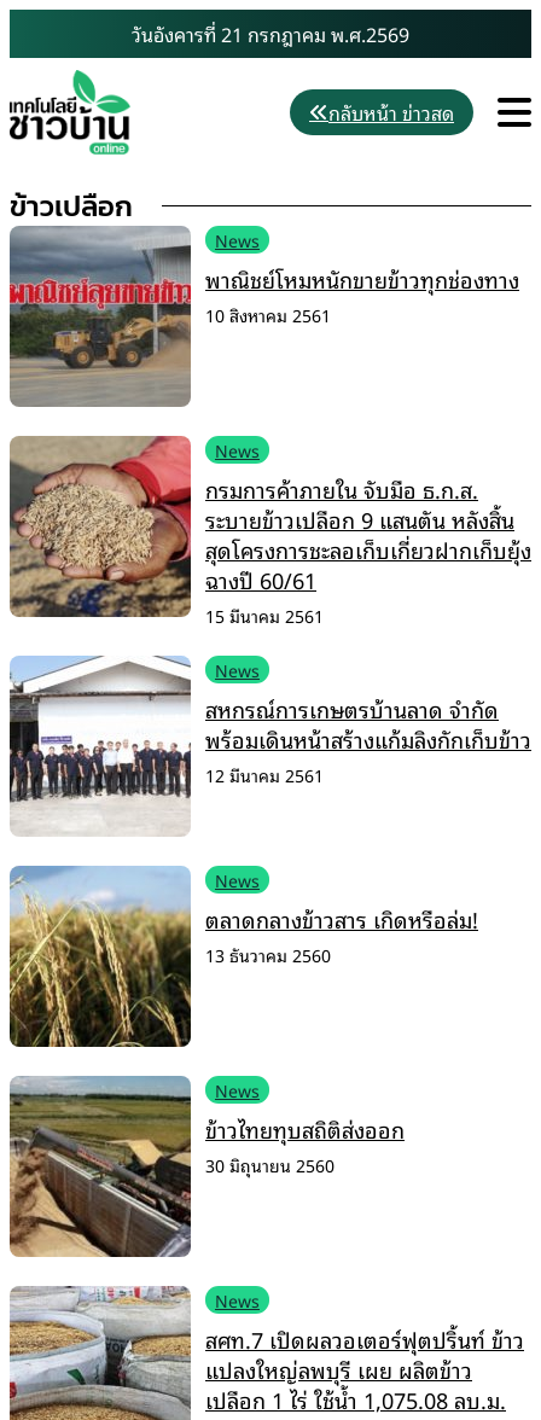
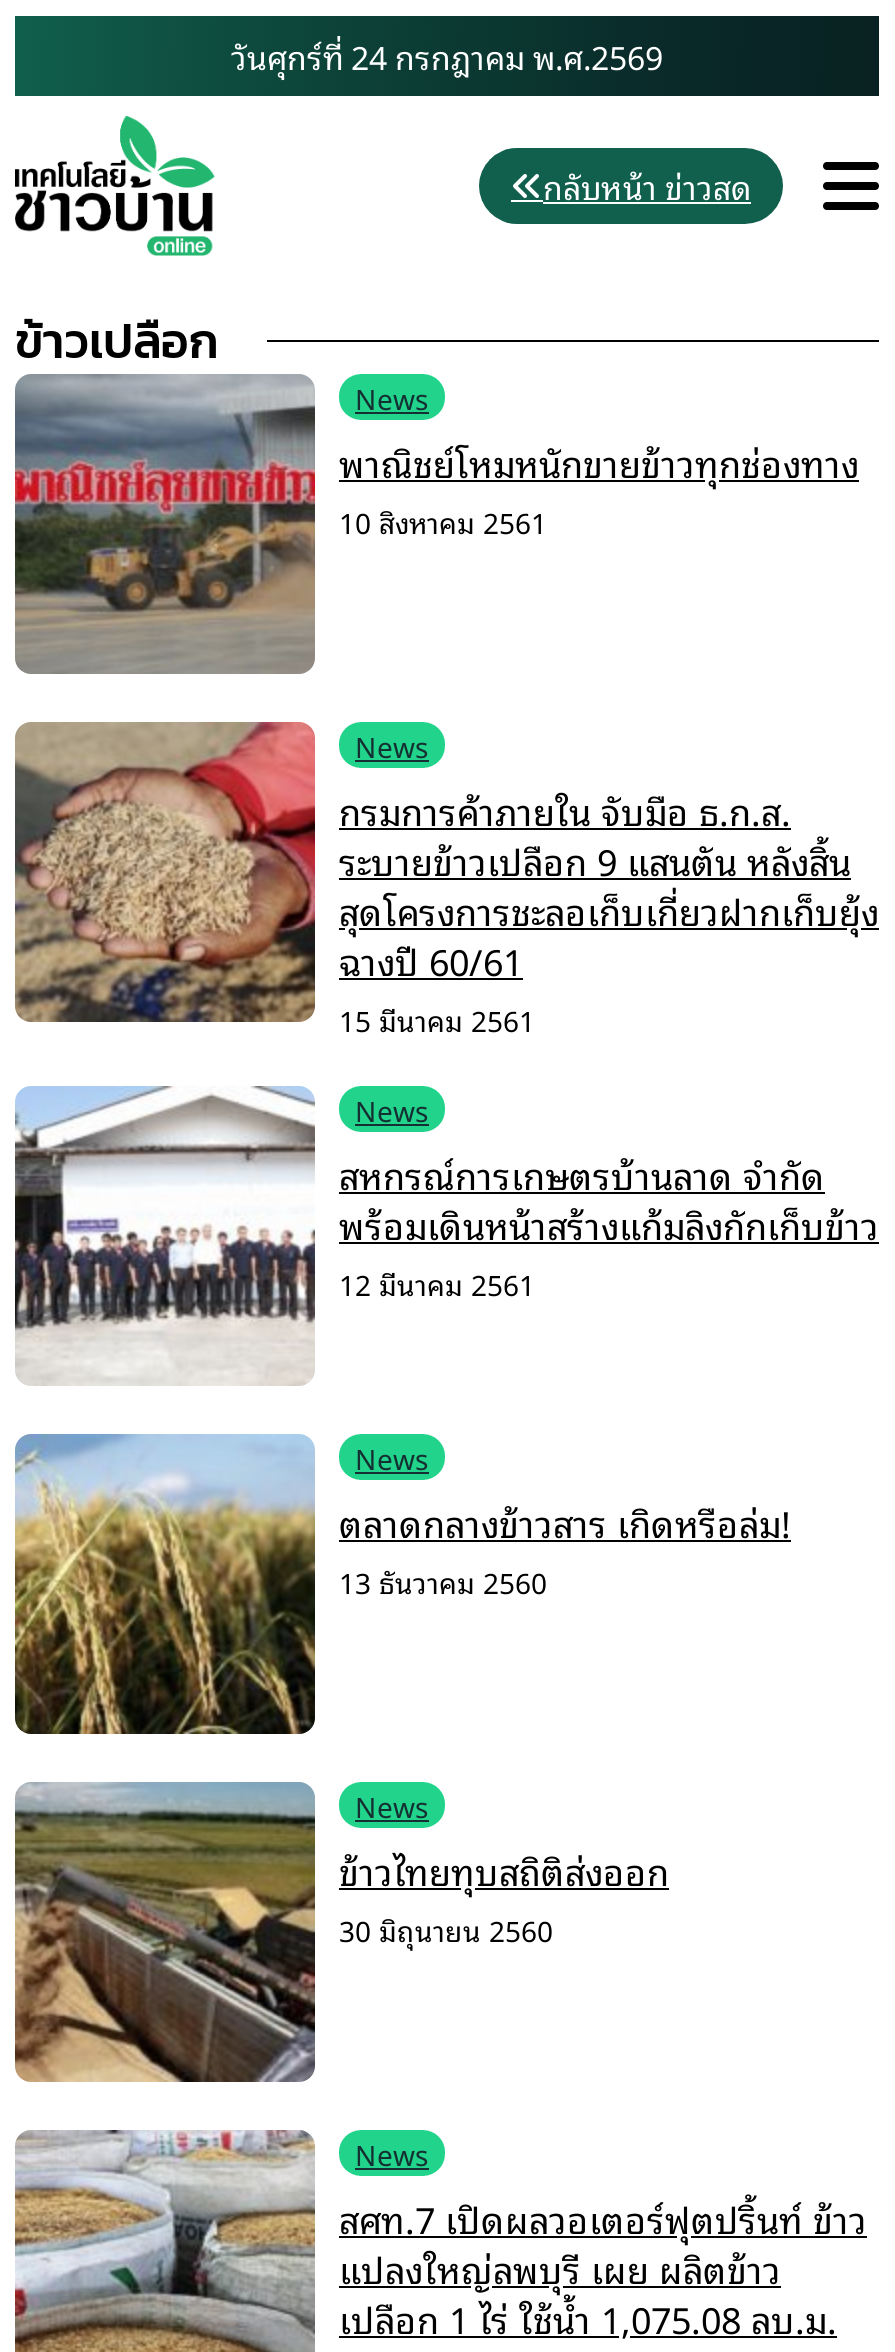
[132,18,409,50] วันอังคารที่ 21 กรกฎาคม พ.ศ.2569 -> [231,30,663,82] วันศุกร์ที่ 24 กรกฎาคม พ.ศ.2569

